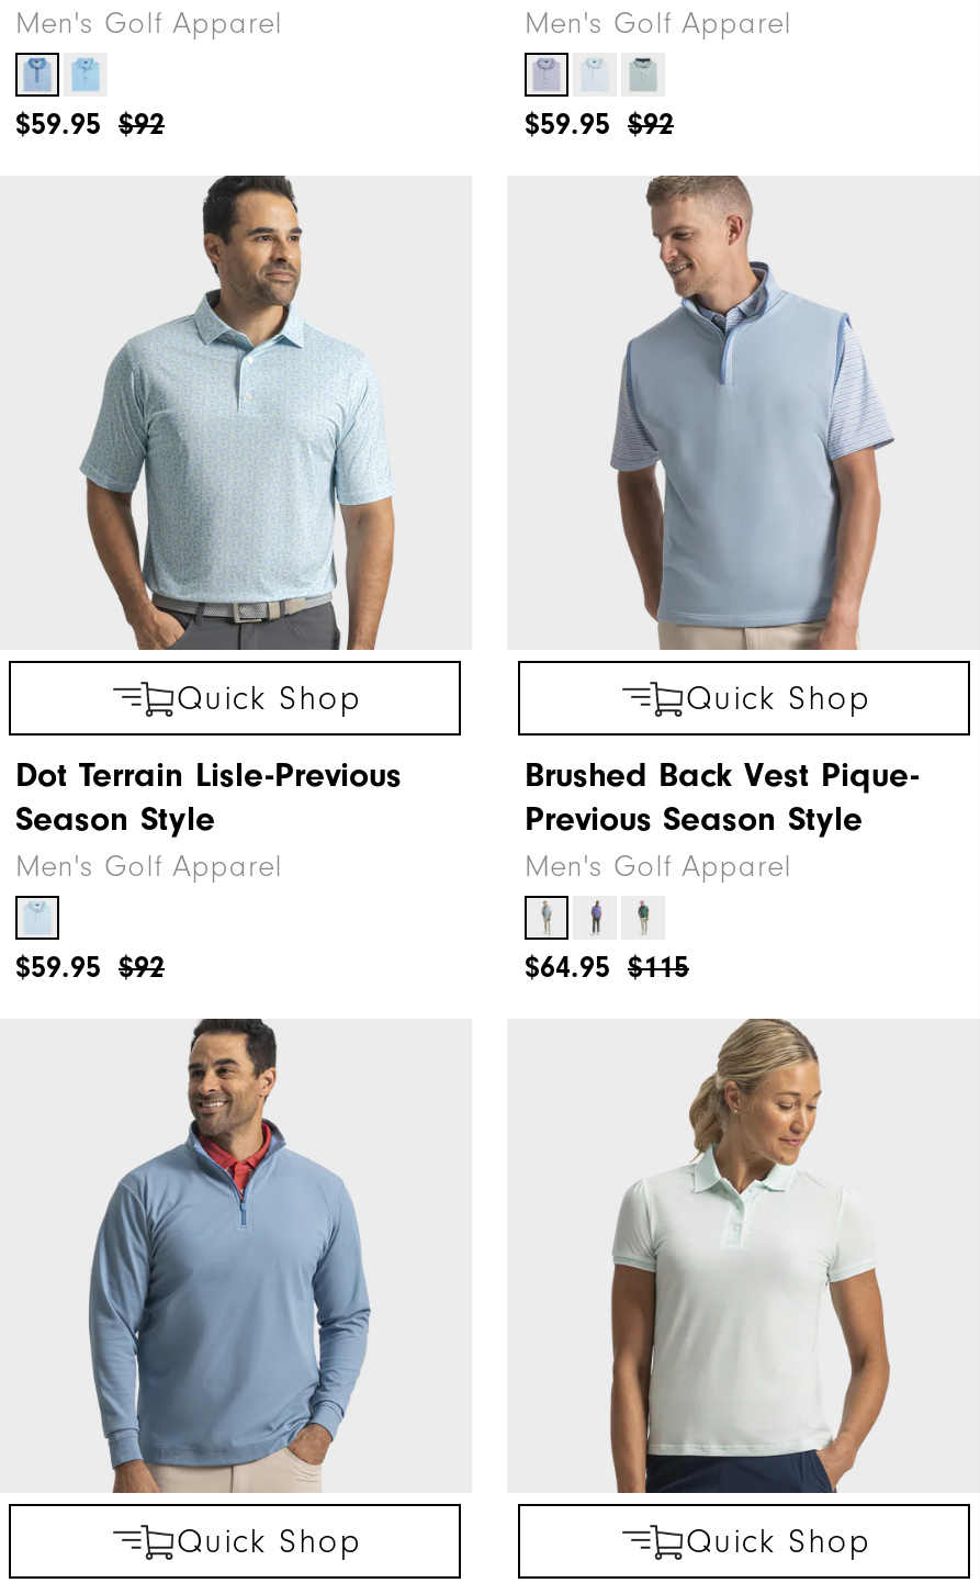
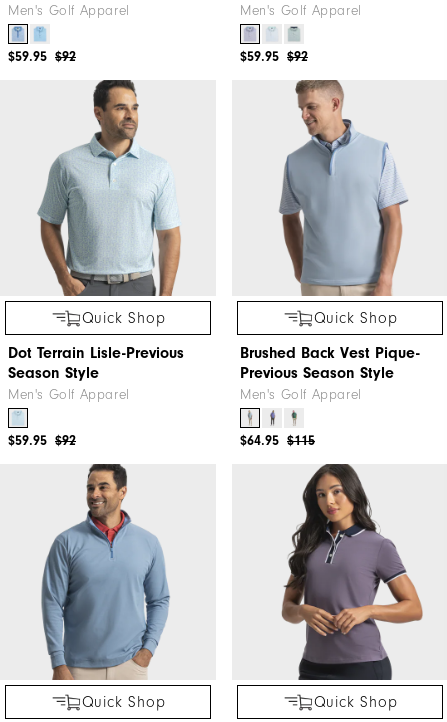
[608,1017,924,1495] [image] -> [279,463,423,681] [image]

